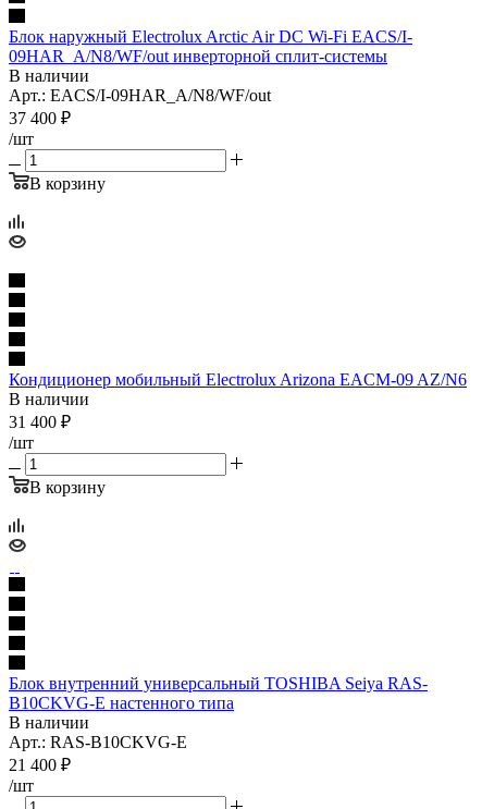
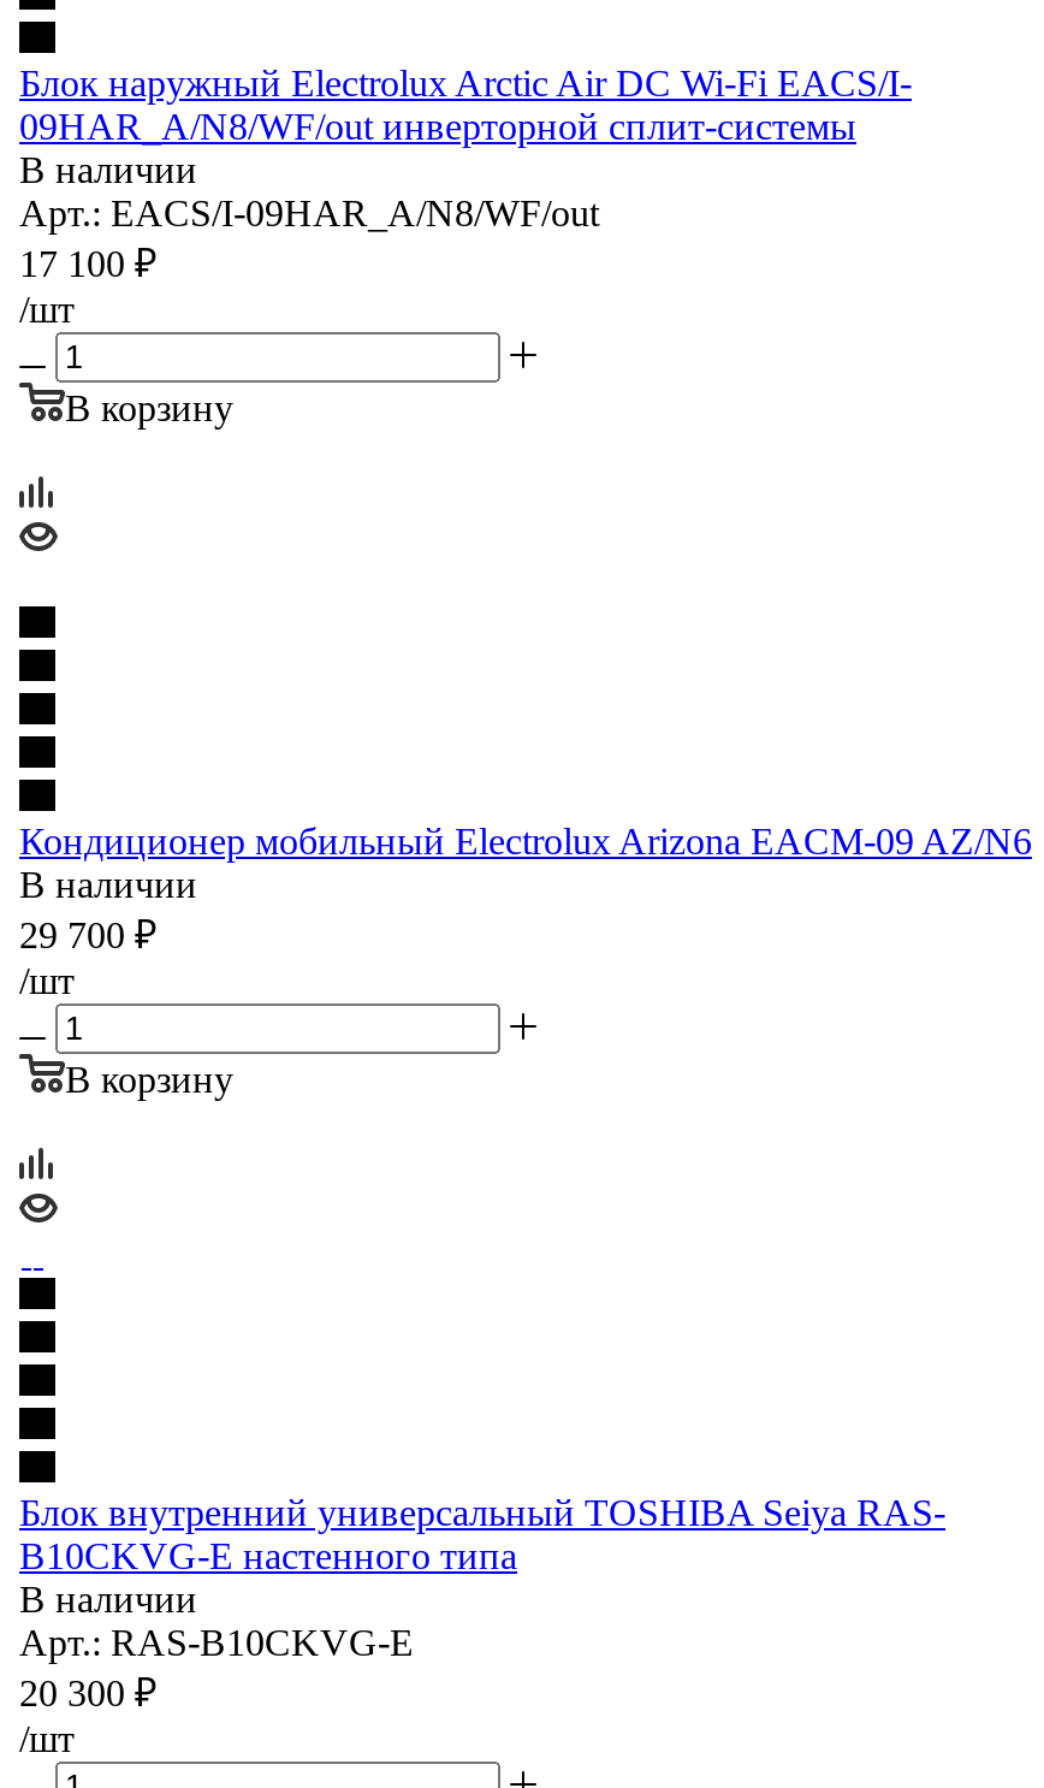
[9,109,71,127] 37 400 ₽ -> [19,243,156,283] 17 100 ₽
[9,412,71,431] 31 400 ₽ -> [19,914,156,955] 29 700 ₽
[9,755,71,774] 21 400 ₽ -> [19,1672,156,1713] 20 300 ₽

